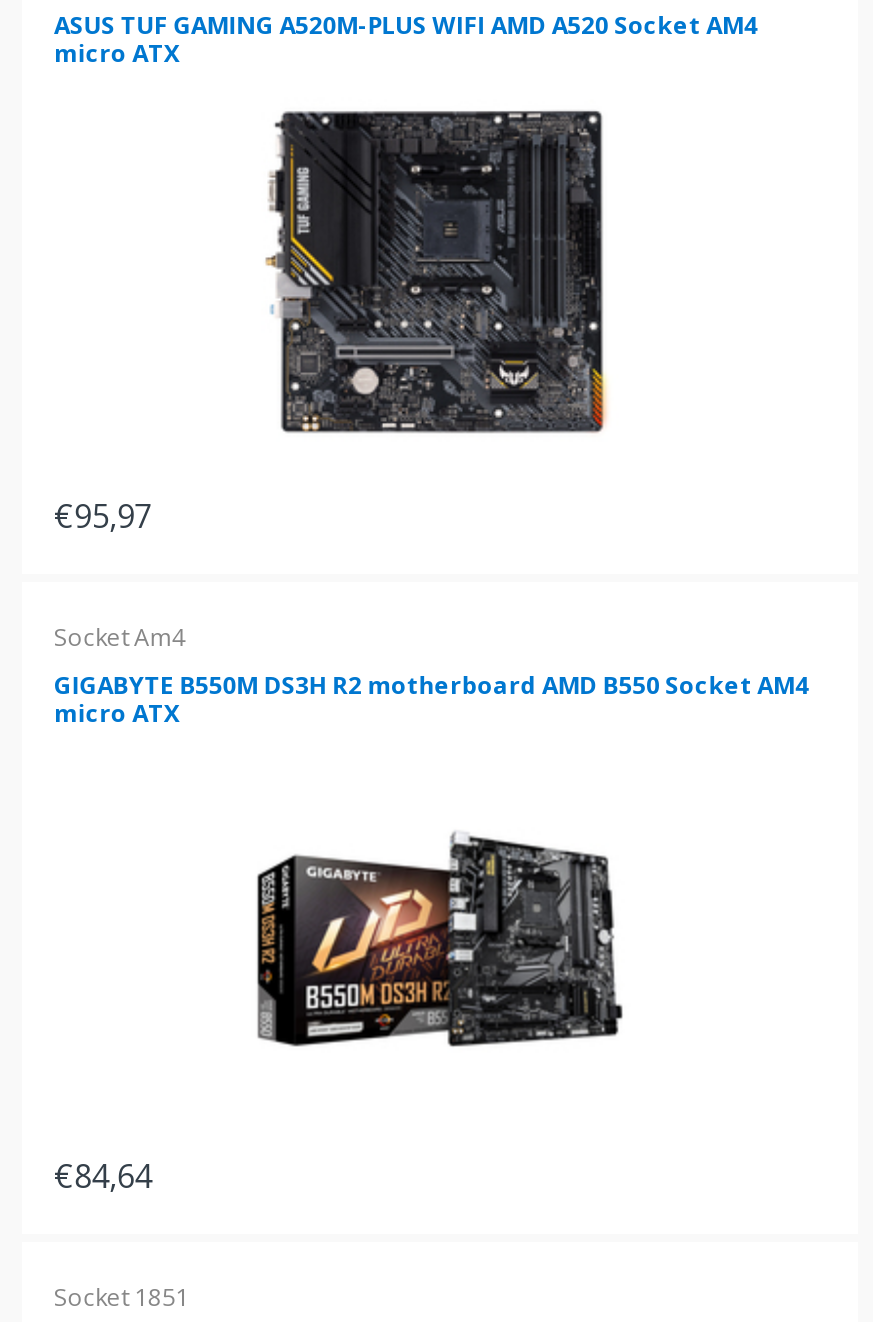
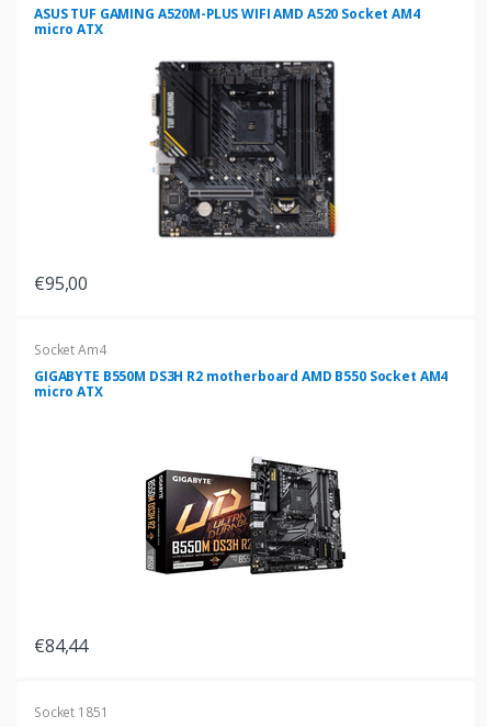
[54,493,152,537] €95,97 -> [34,271,88,295] €95,00
[54,1153,152,1197] €84,64 -> [34,633,88,657] €84,44

